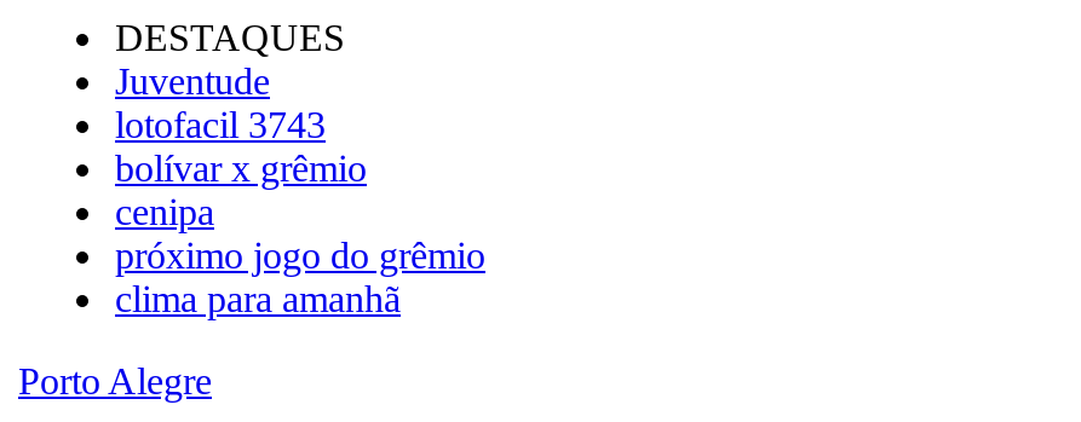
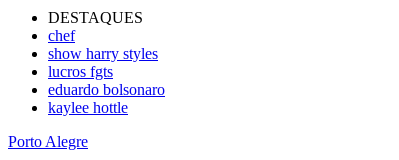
[115,60,485,319] Juventude | lotofacil 3743 | bolívar x grêmio | cenipa | próximo jogo do grêmio | clima para amanhã -> [48,27,165,116] chef | show harry styles | lucros fgts | eduardo bolsonaro | kaylee hottle

